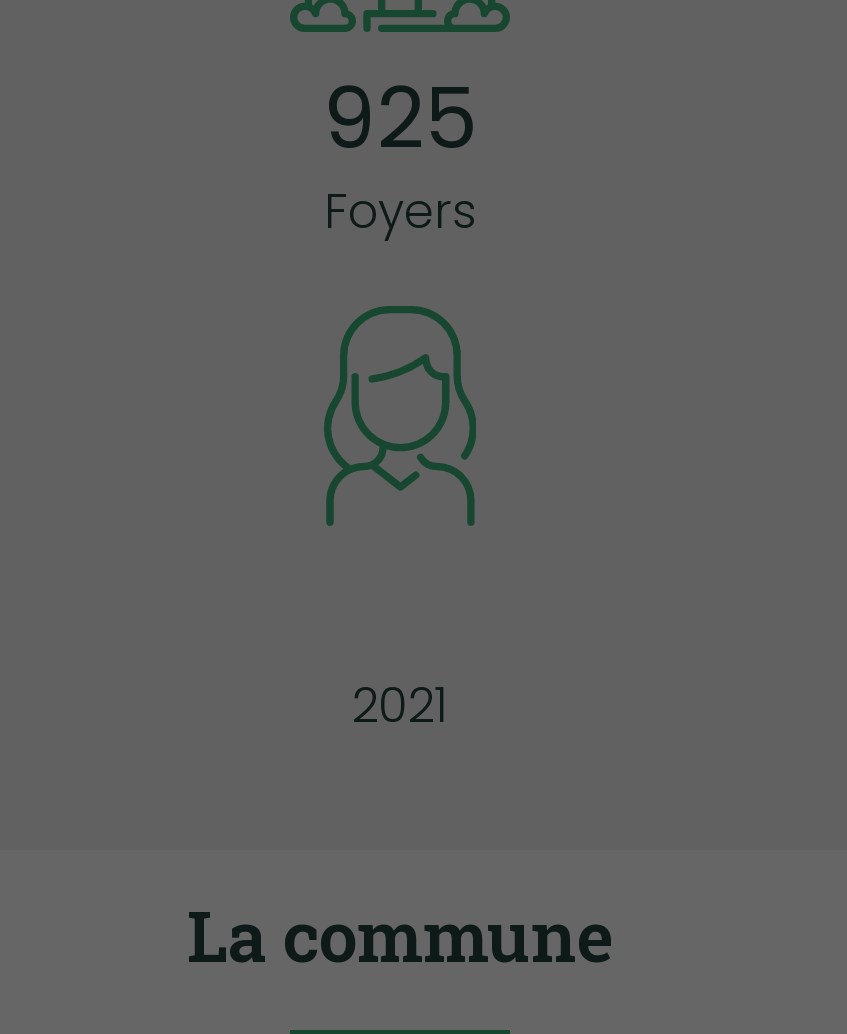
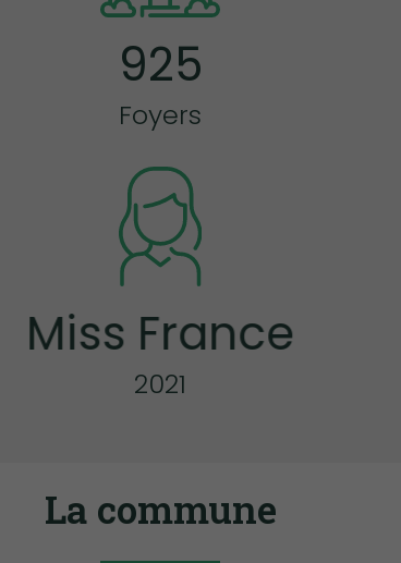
none -> [26,302,294,366] Miss France

